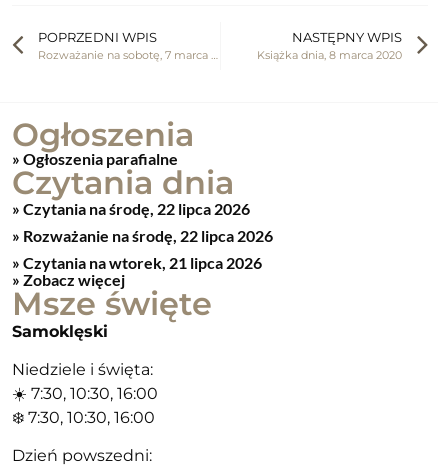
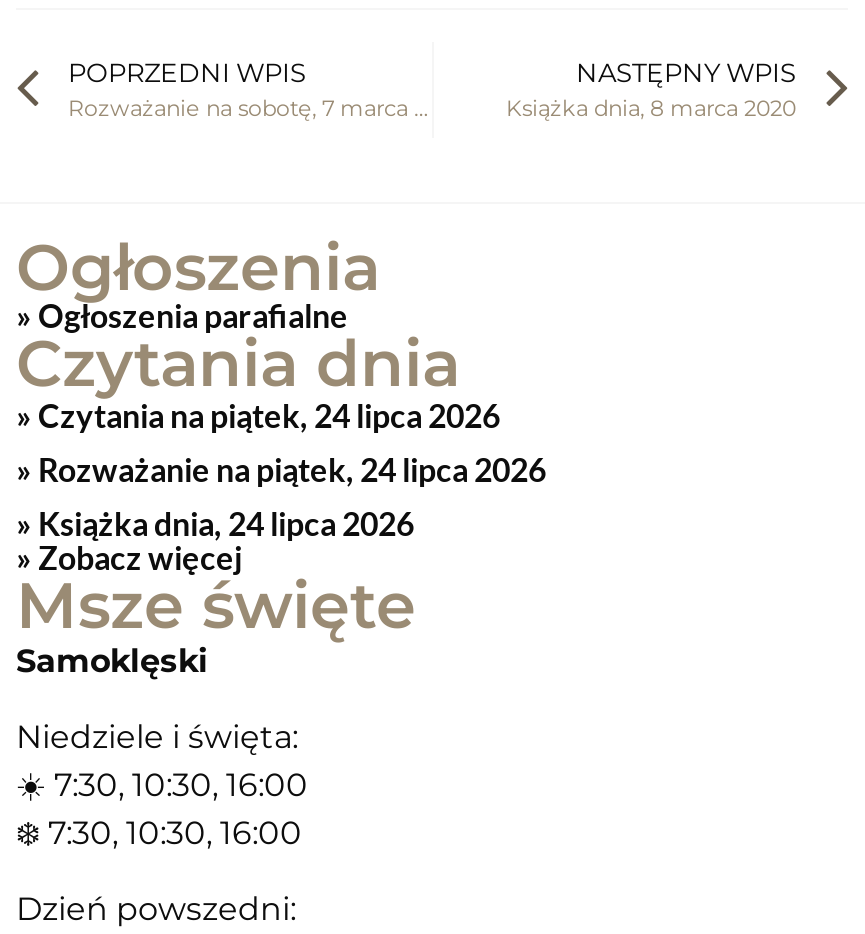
[20,199,273,272] Czytania na środę, 22 lipca 2026 | Rozważanie na środę, 22 lipca 2026 | Czytania na wtorek, 21 lipca 2026 -> [32,395,546,541] Czytania na piątek, 24 lipca 2026 | Rozważanie na piątek, 24 lipca 2026 | Książka dnia, 24 lipca 2026

